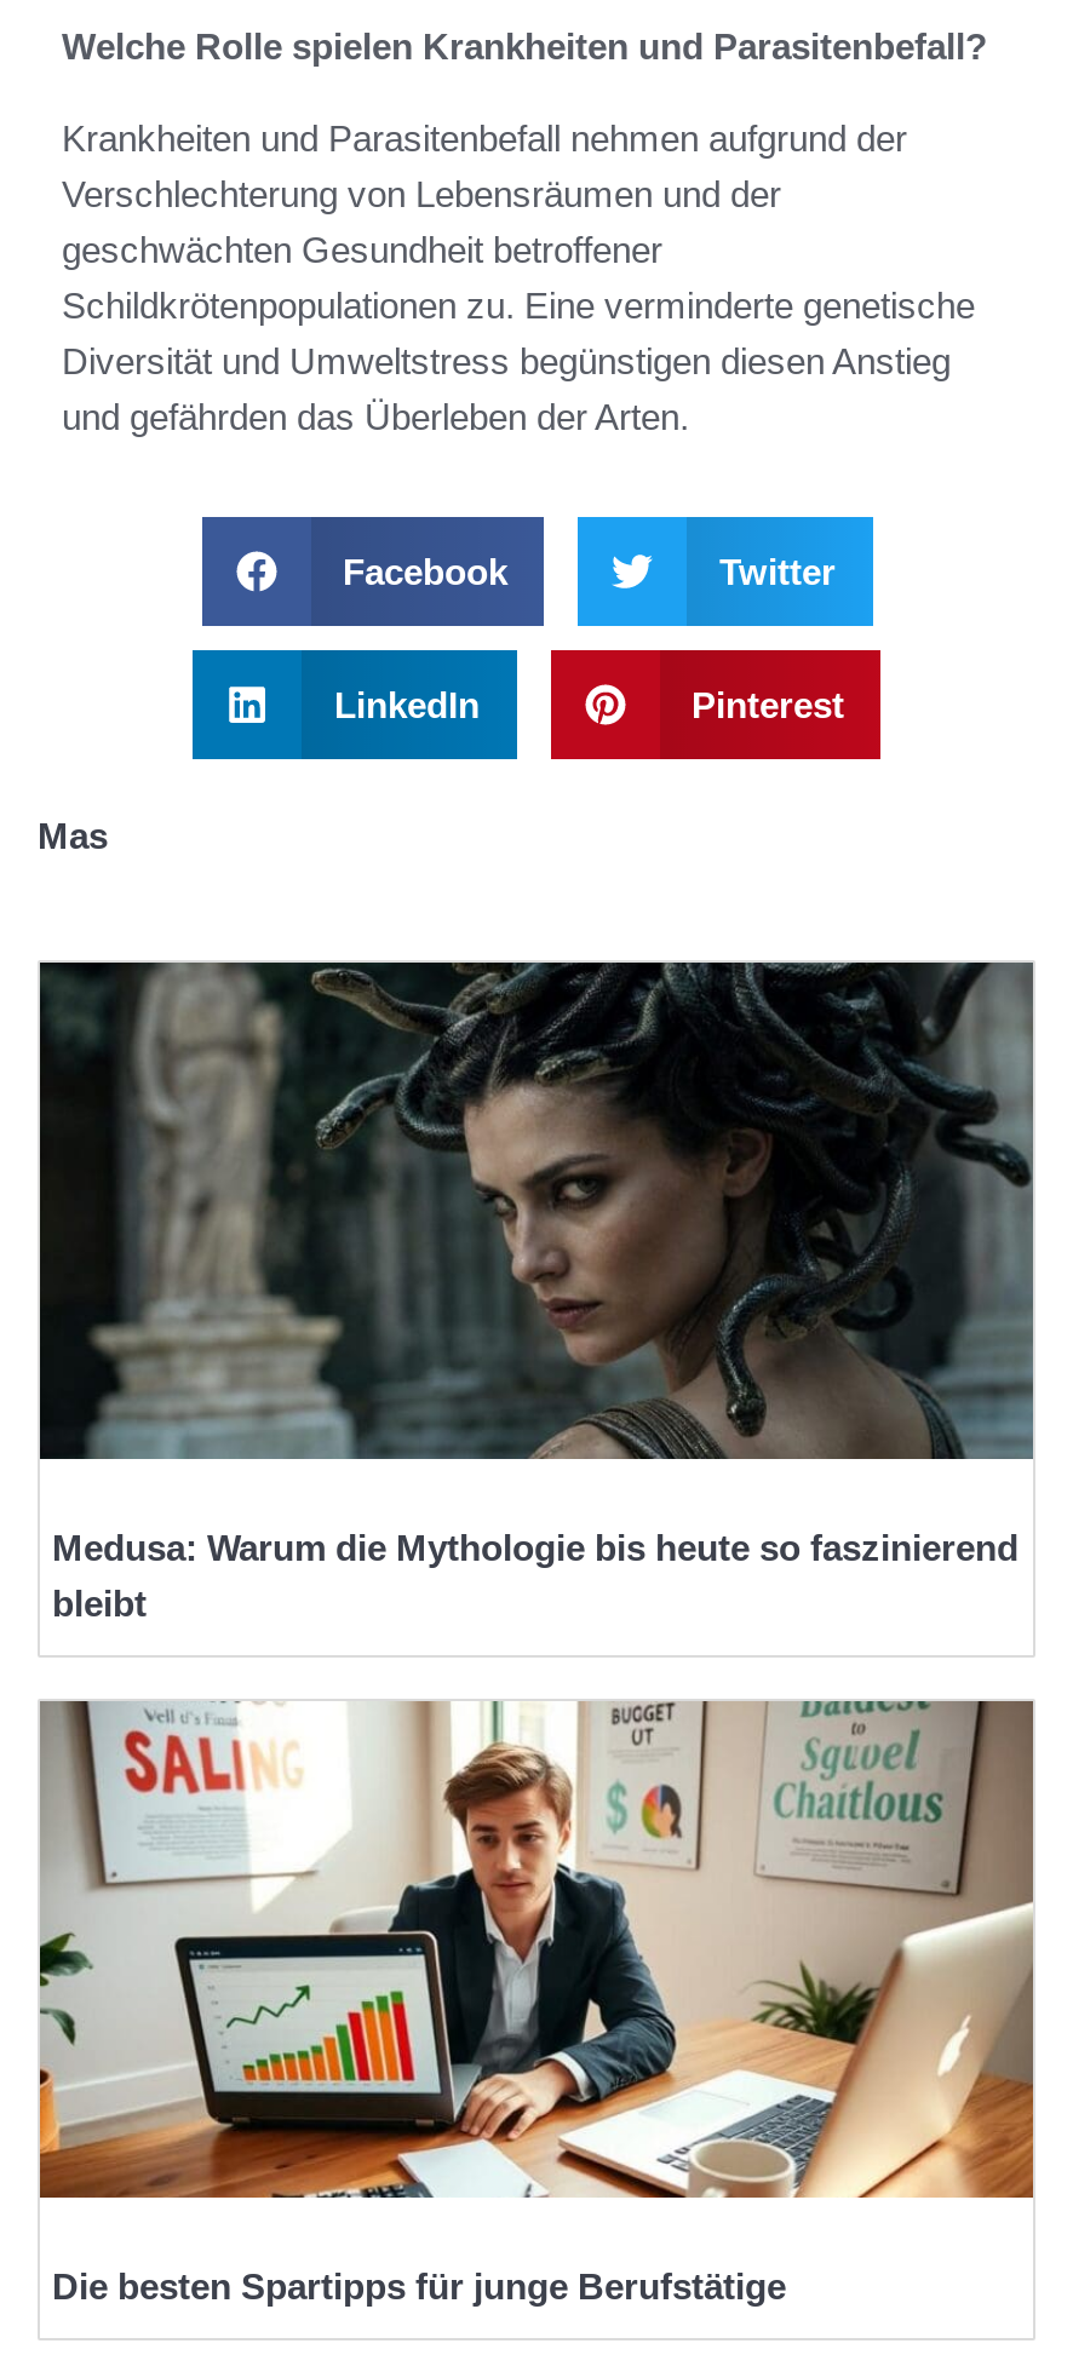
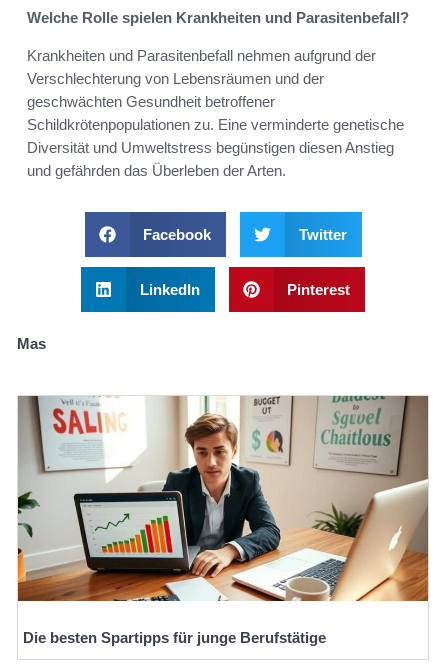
[38,959,1035,1625] [image] | Medusa: Warum die Mythologie bis heute so faszinierend | bleibt -> none

